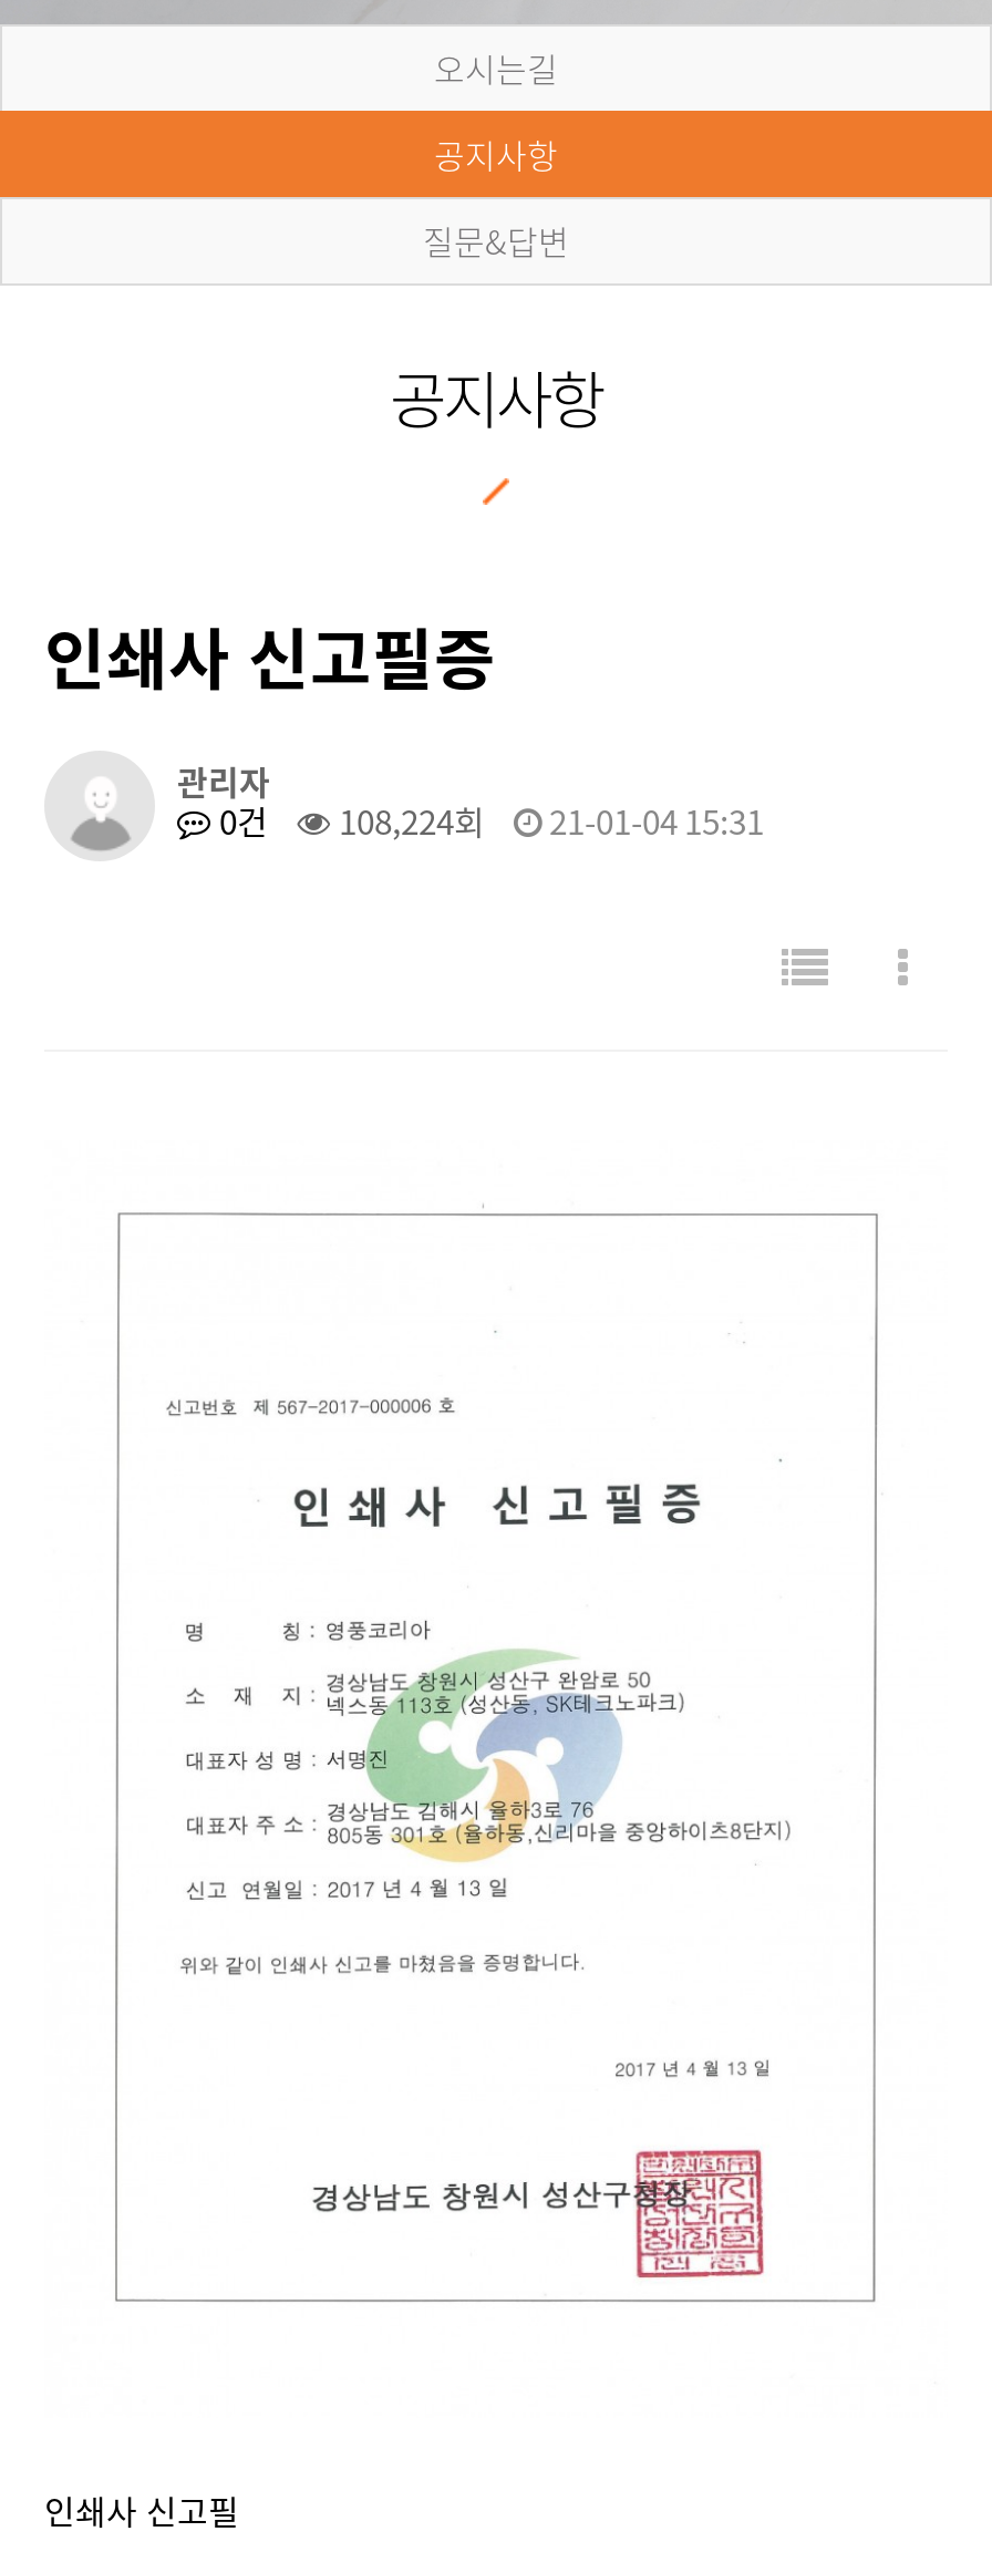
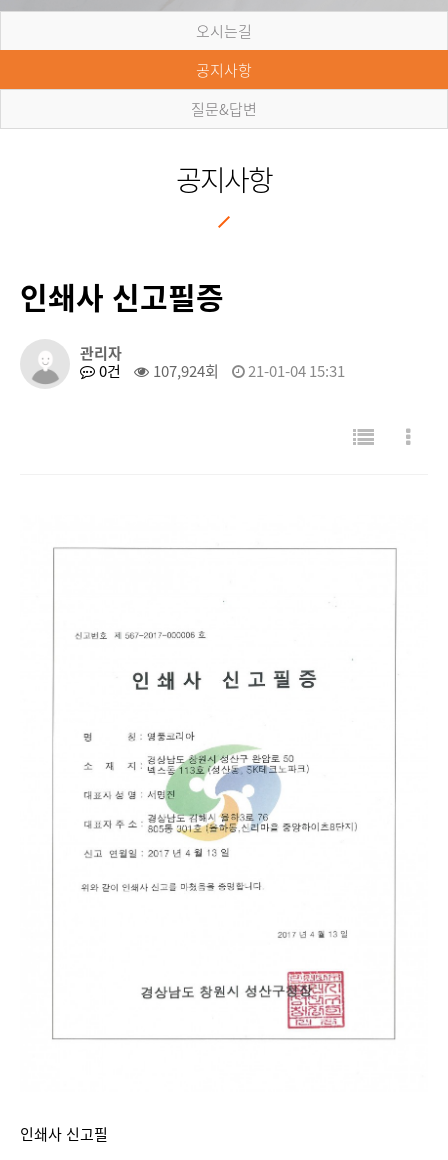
[210,797,764,846] 0건 108,224회 21-01-04 15:31 -> [95,360,345,382] 0건 107,924회 21-01-04 15:31

